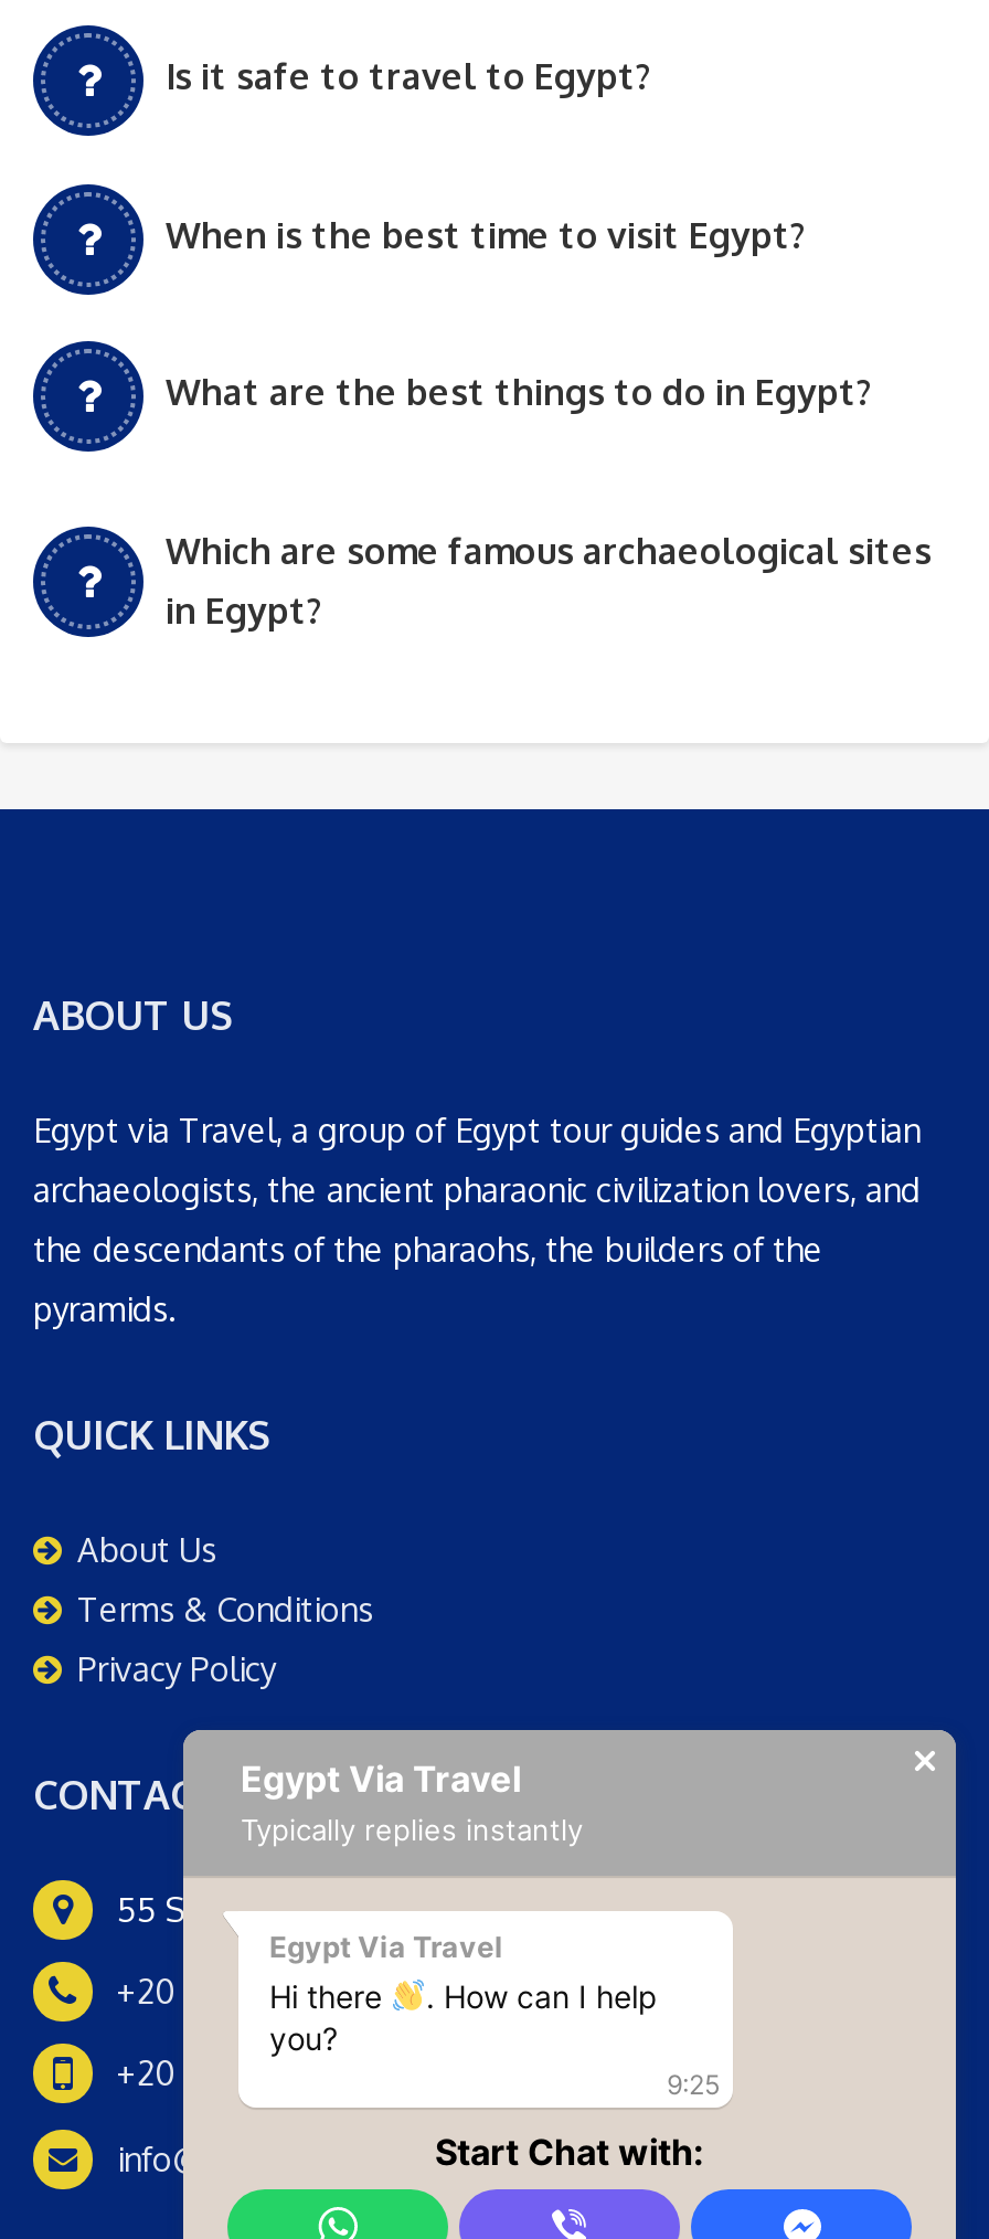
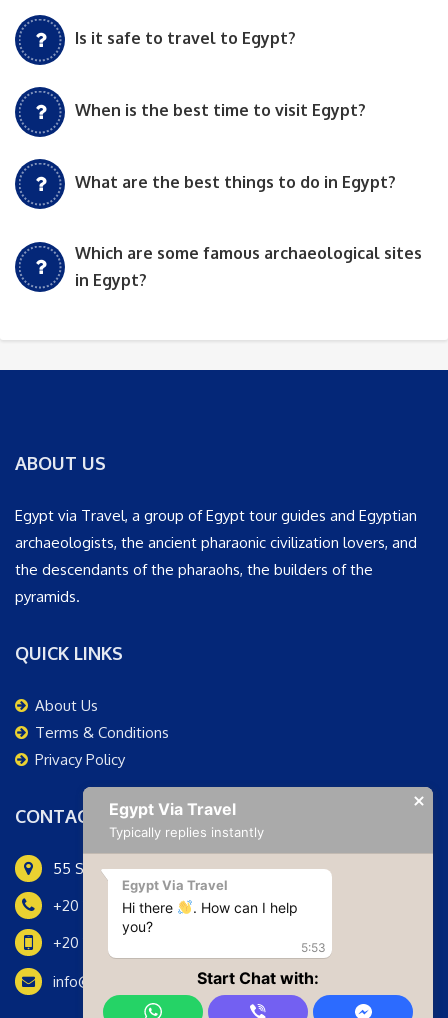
[667,2067,720,2101] 9:25 -> [301,940,326,955] 5:53

